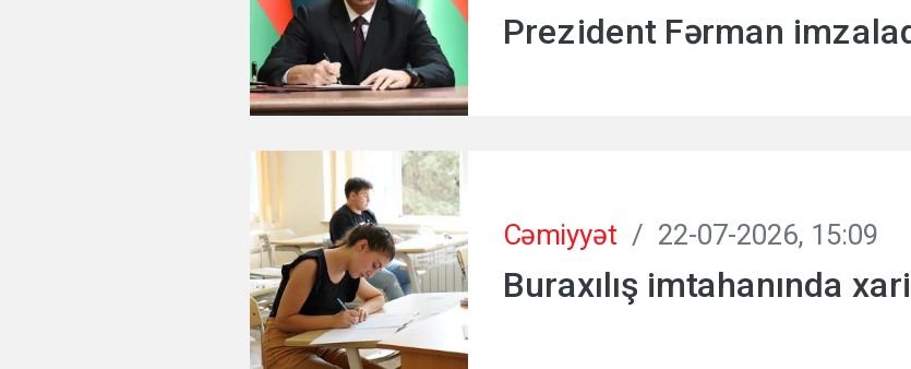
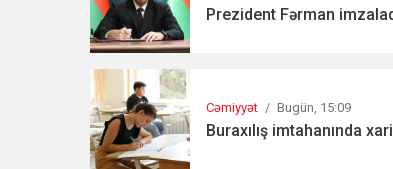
[503,217,878,250] Cəmiyyət / 22-07-2026, 15:09 -> [206,99,351,114] Cəmiyyət / Bugün, 15:09

